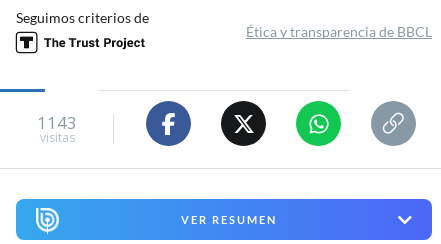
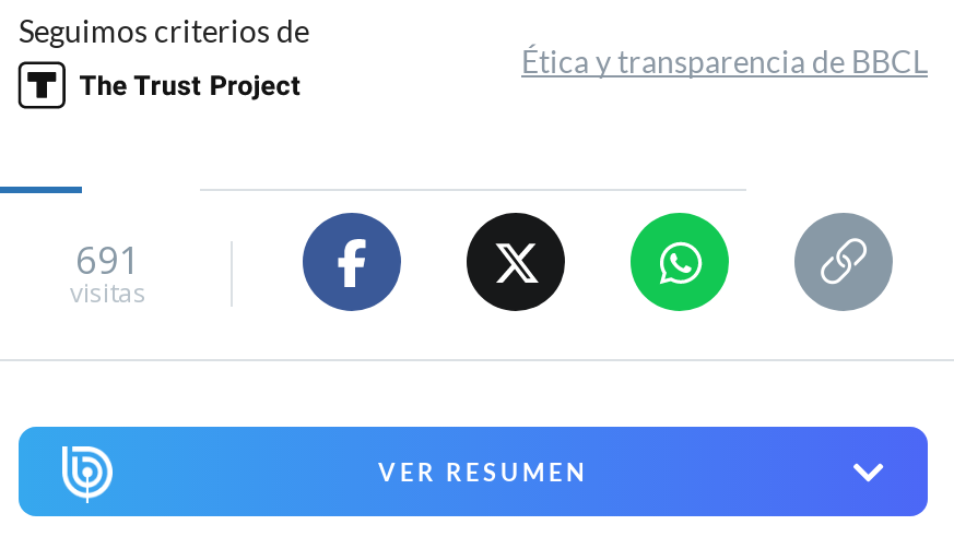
[37,111,77,134] 1143 -> [75,235,141,285] 691

